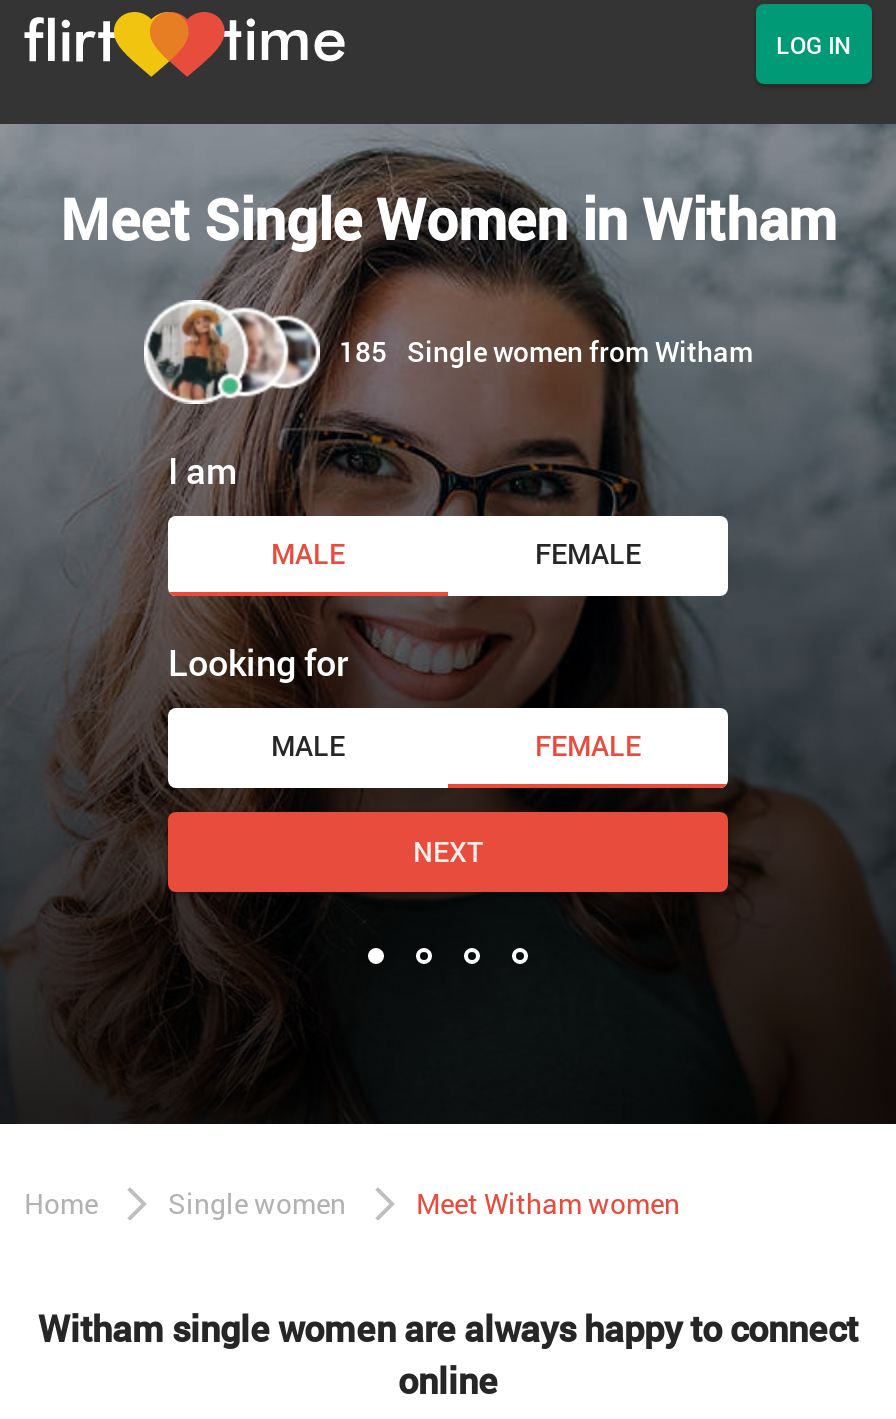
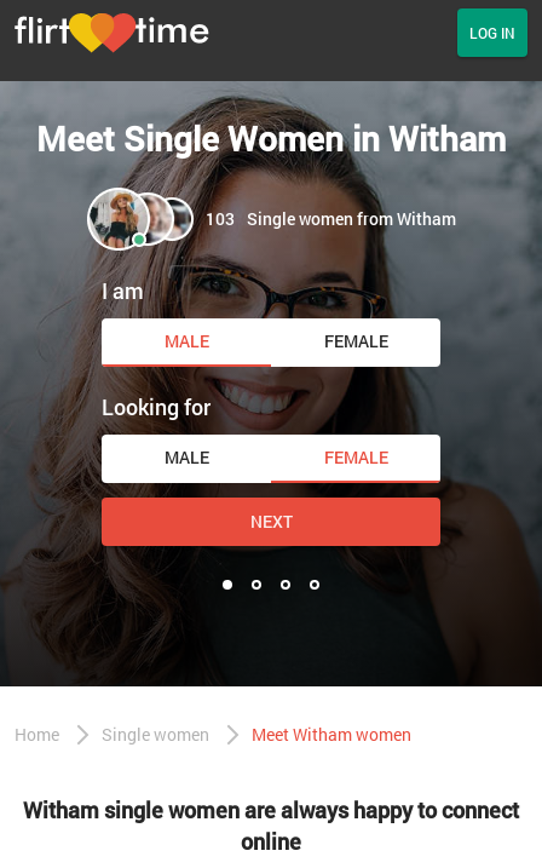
[339,332,753,370] 185 Single women from Witham -> [205,207,455,230] 103 Single women from Witham

